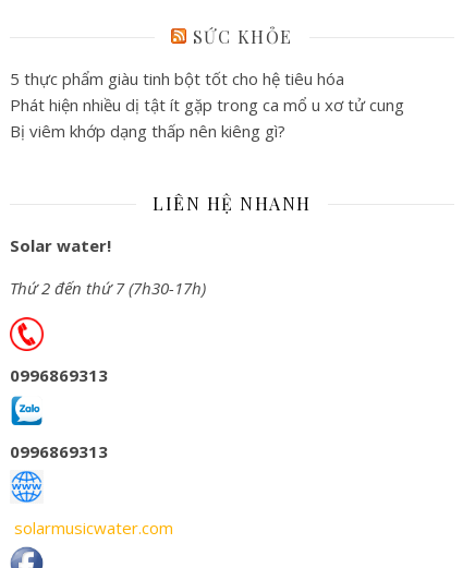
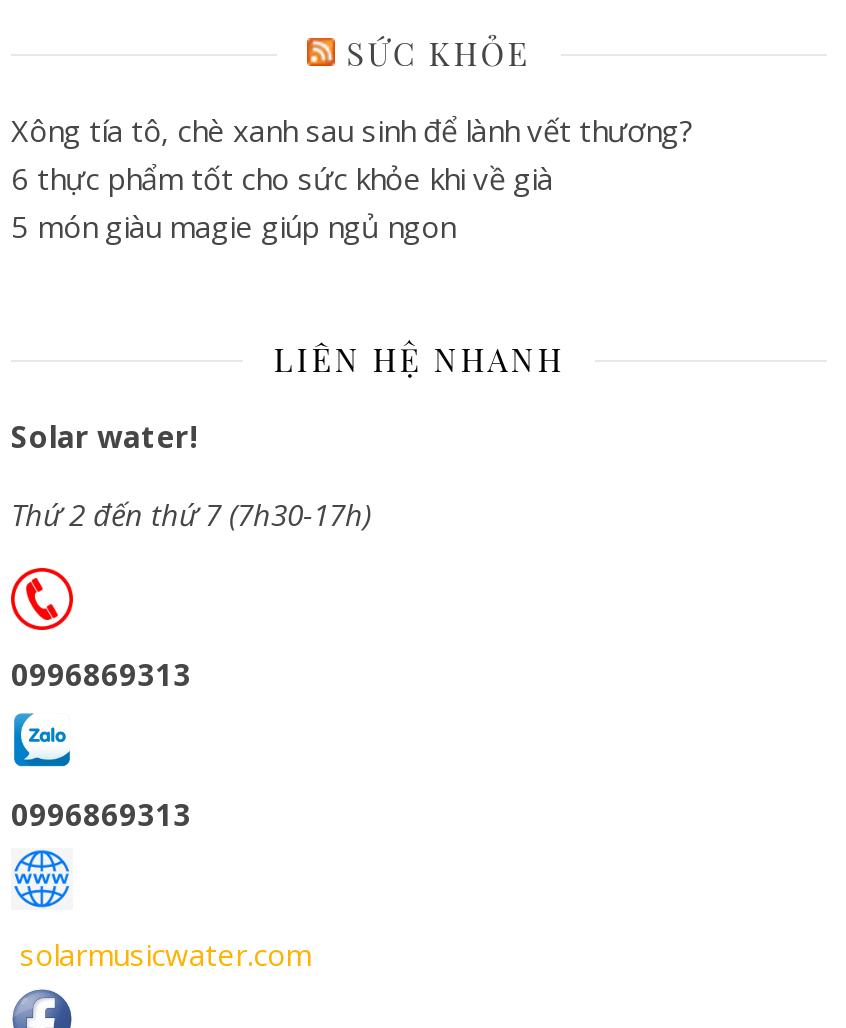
[10,68,404,142] 5 thực phẩm giàu tinh bột tốt cho hệ tiêu hóa | Phát hiện nhiều dị tật ít gặp trong ca mổ u xơ tử cung | Bị viêm khớp dạng thấp nên kiêng gì? -> [11,110,693,246] Xông tía tô, chè xanh sau sinh để lành vết thương? | 6 thực phẩm tốt cho sức khỏe khi về già | 5 món giàu magie giúp ngủ ngon

